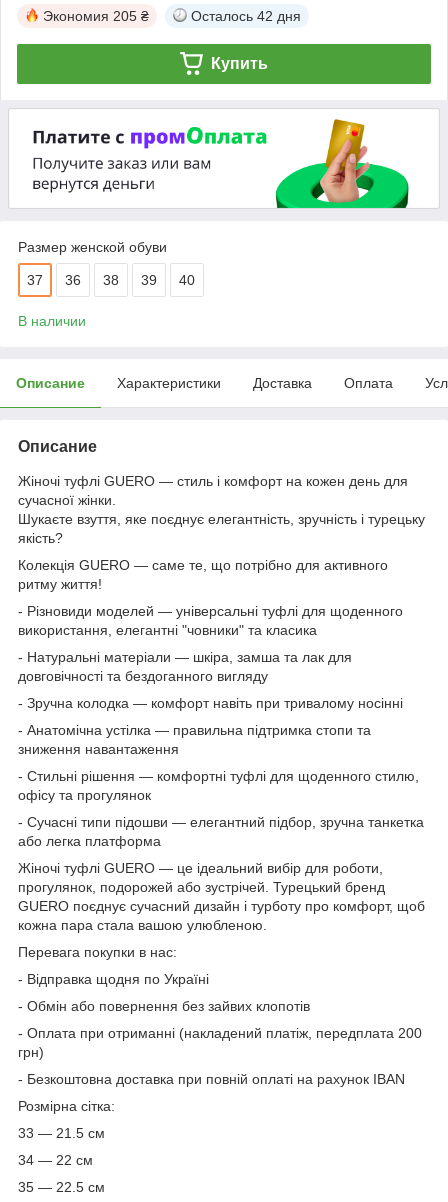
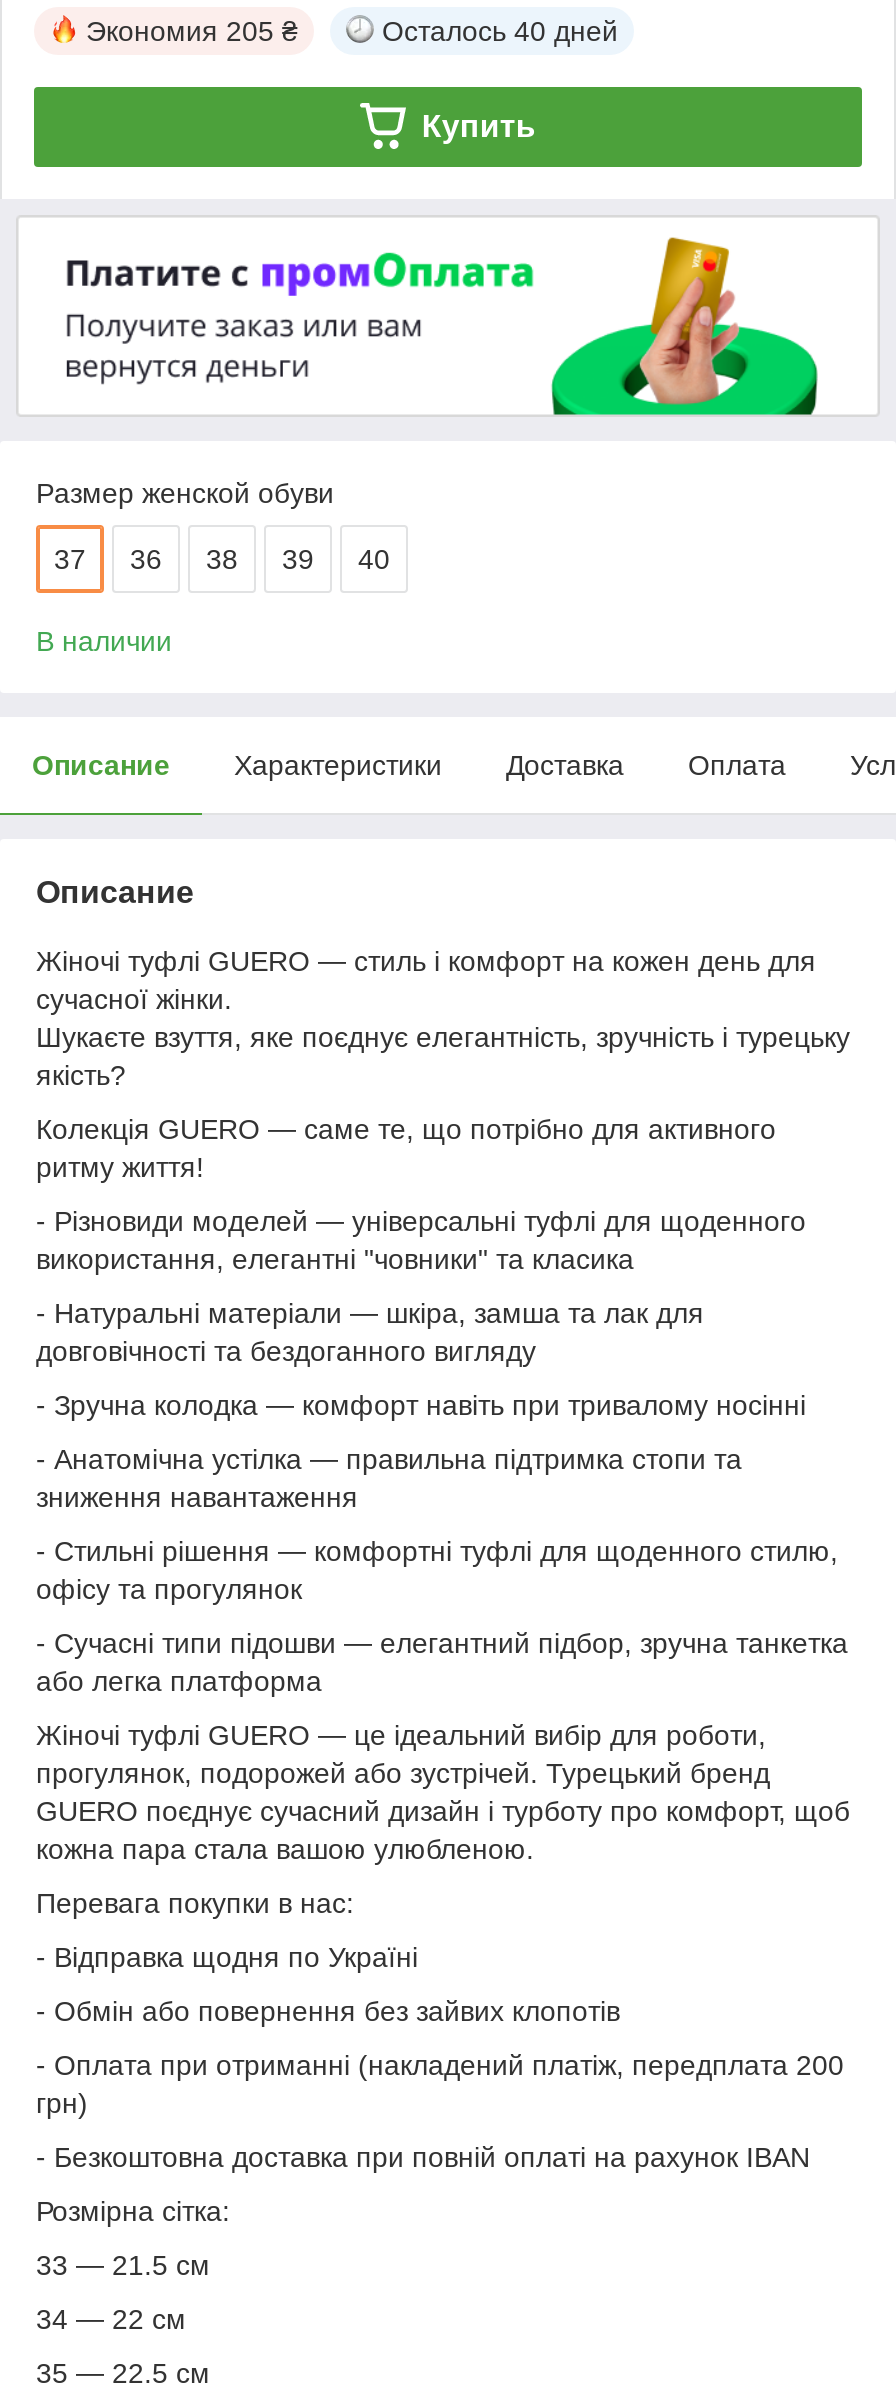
[191,8,301,24] Осталось 42 дня -> [382,15,618,47] Осталось 40 дней

